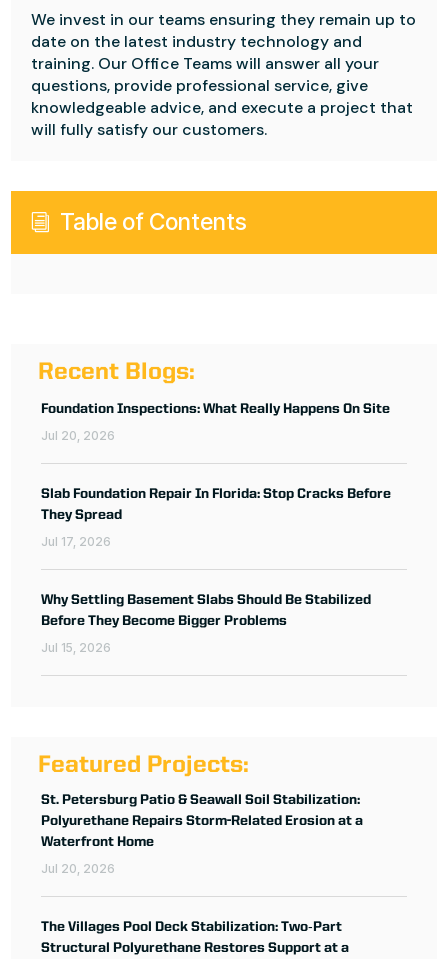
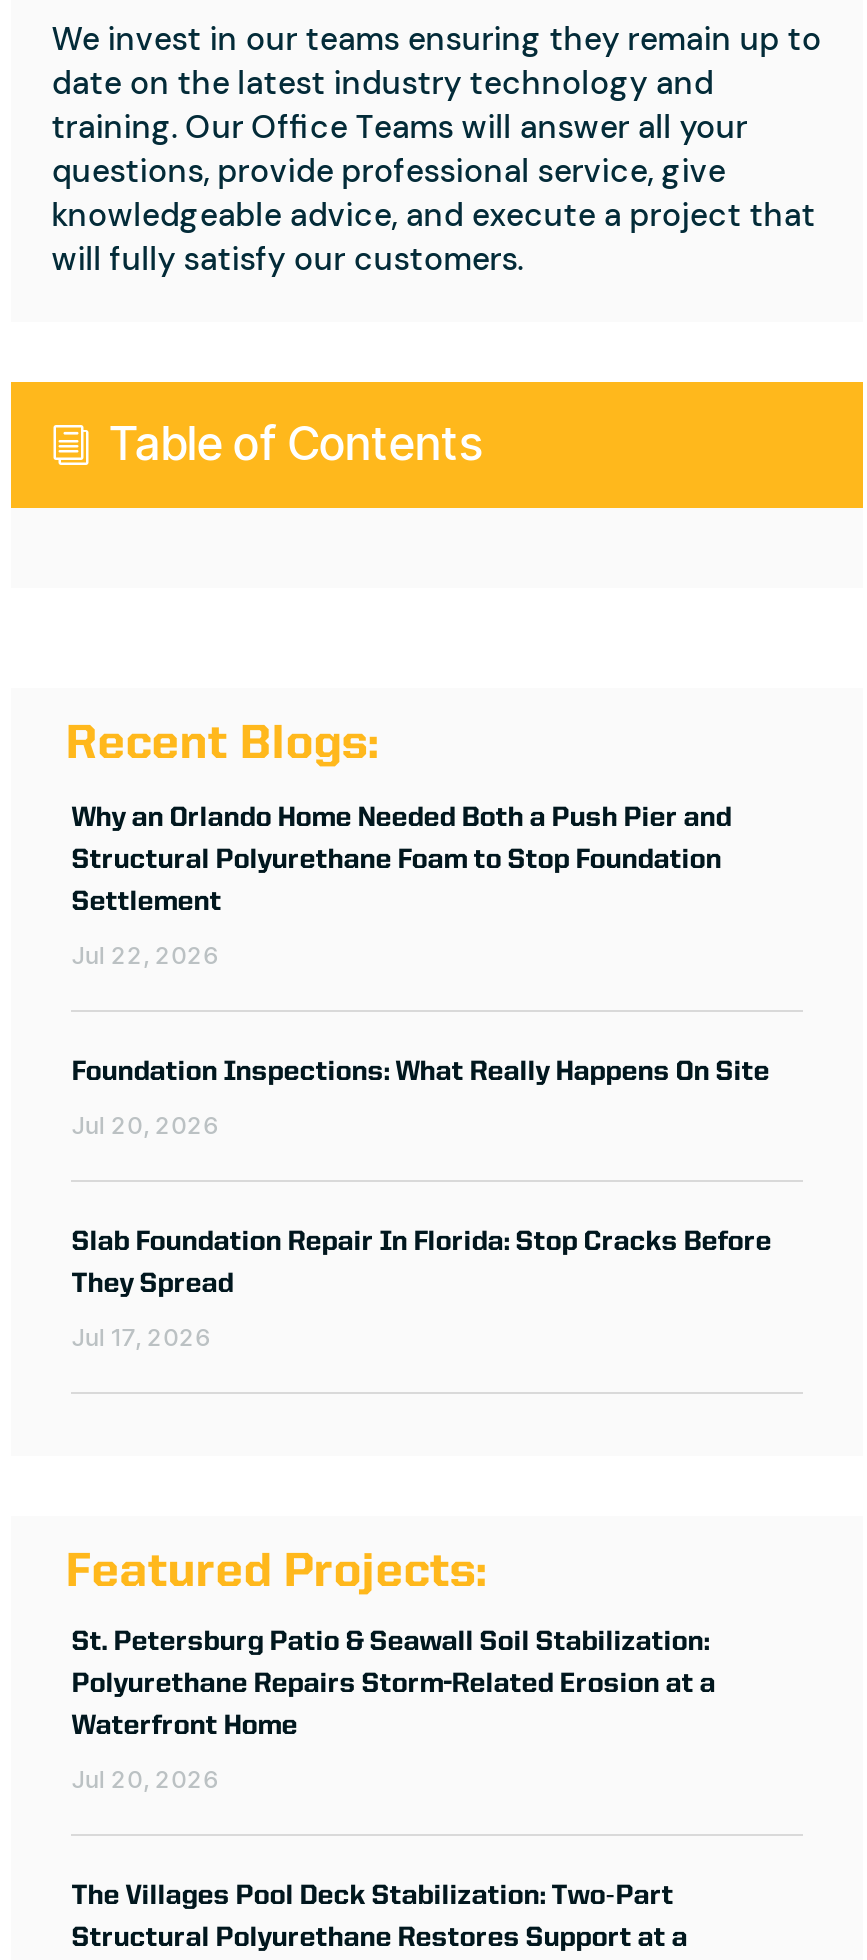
none -> [71,804,731,970] Why an Orlando Home Needed Both a Push Pier and | Structural Polyurethane Foam to Stop Foundation | Settlement | Jul 22, 2026
moved [41,402,391,549] -> [71,1058,771,1352]: Foundation Inspections: What Really Happens On Site | Jul 20, 2026 | Slab Foundation Repair In Florida: Stop Cracks Before | They Spread | Jul 17, 2026
[41,593,371,655] Why Settling Basement Slabs Should Be Stabilized | Before They Become Bigger Problems | Jul 15, 2026 -> none

